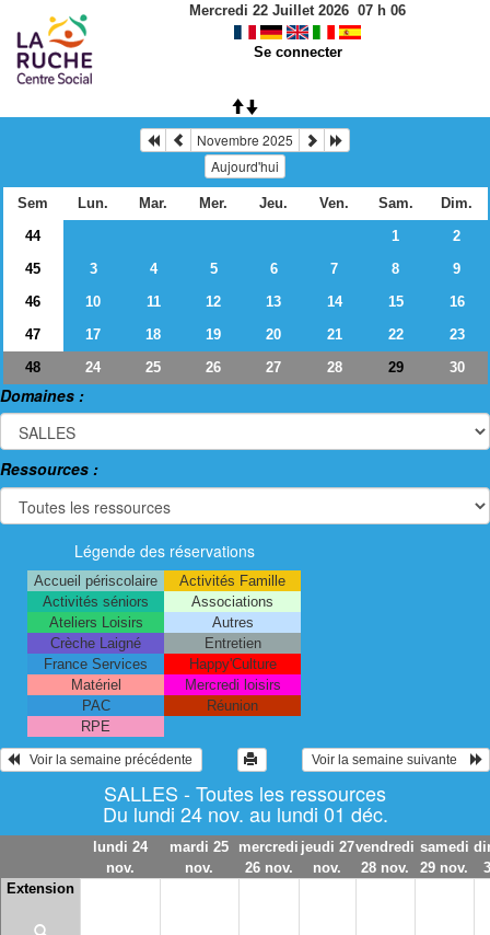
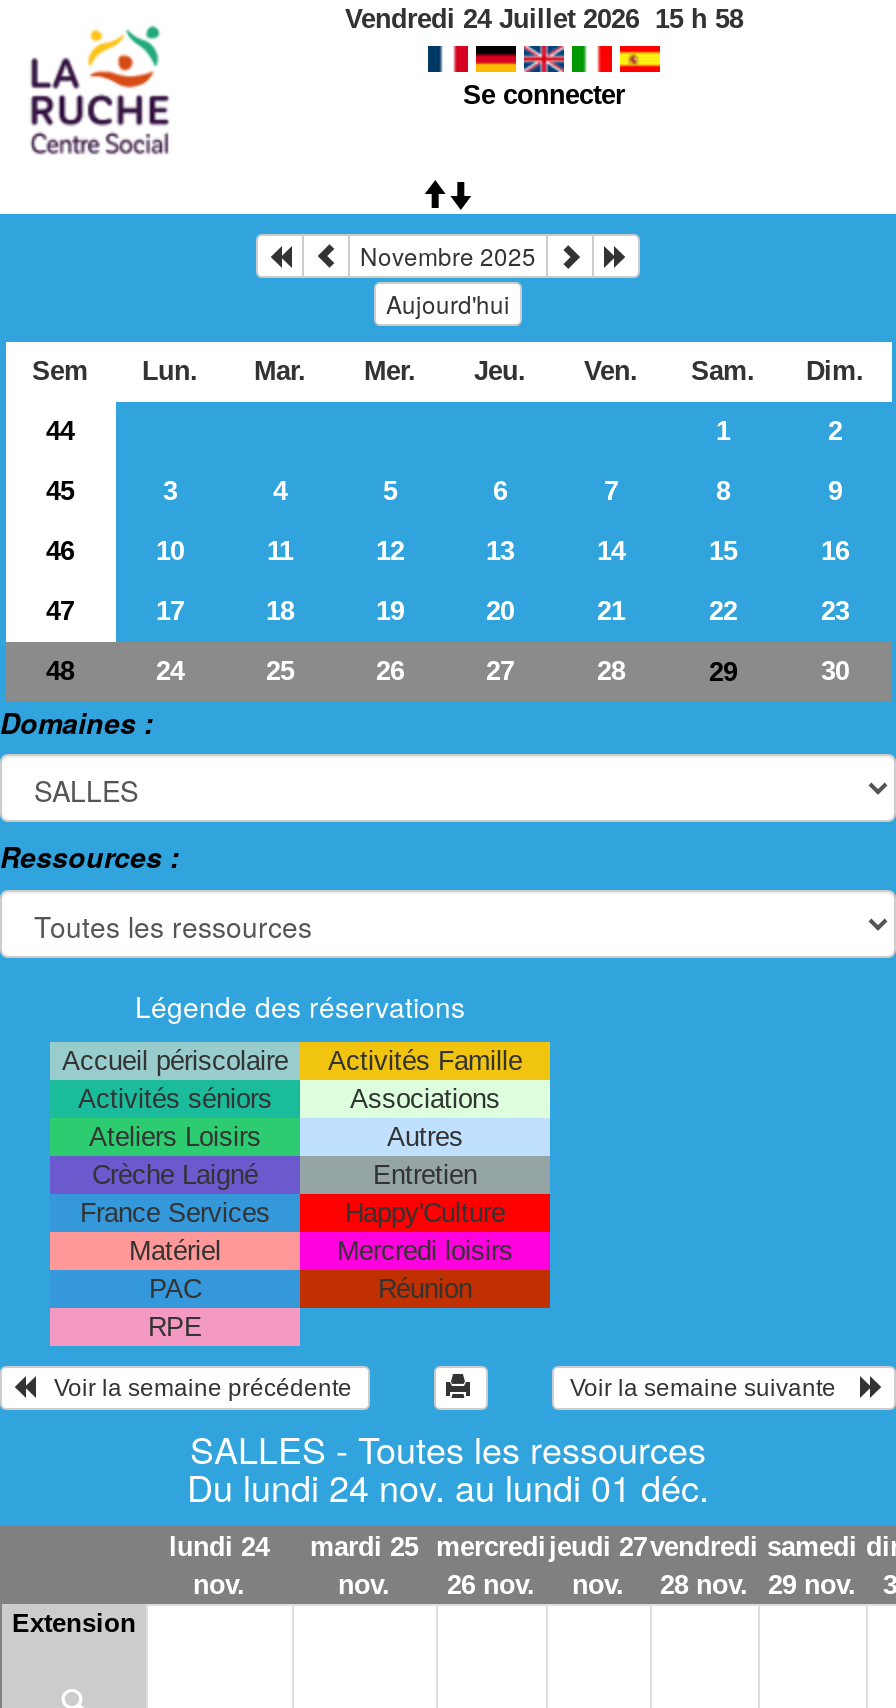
[189,2,406,19] Mercredi 22 Juillet 2026 07 h 06 -> [345,4,743,34] Vendredi 24 Juillet 2026 15 h 58

